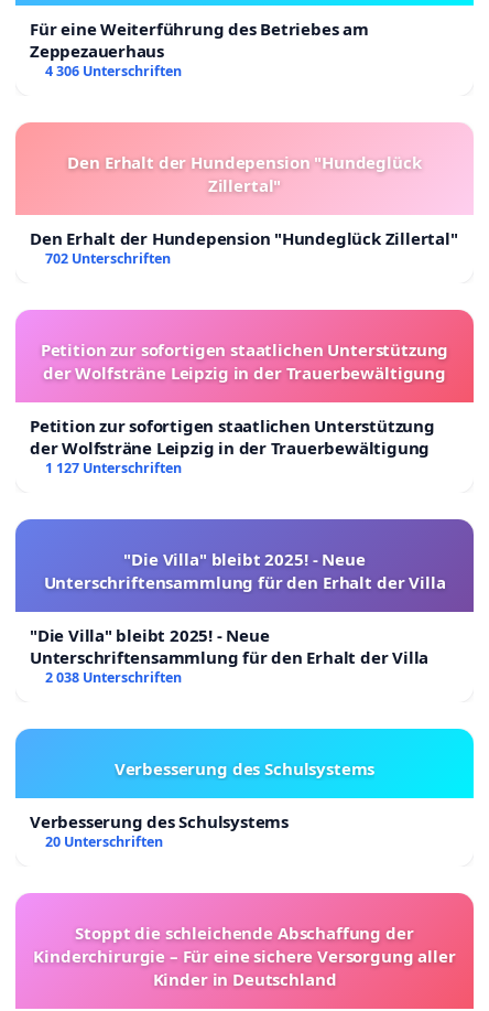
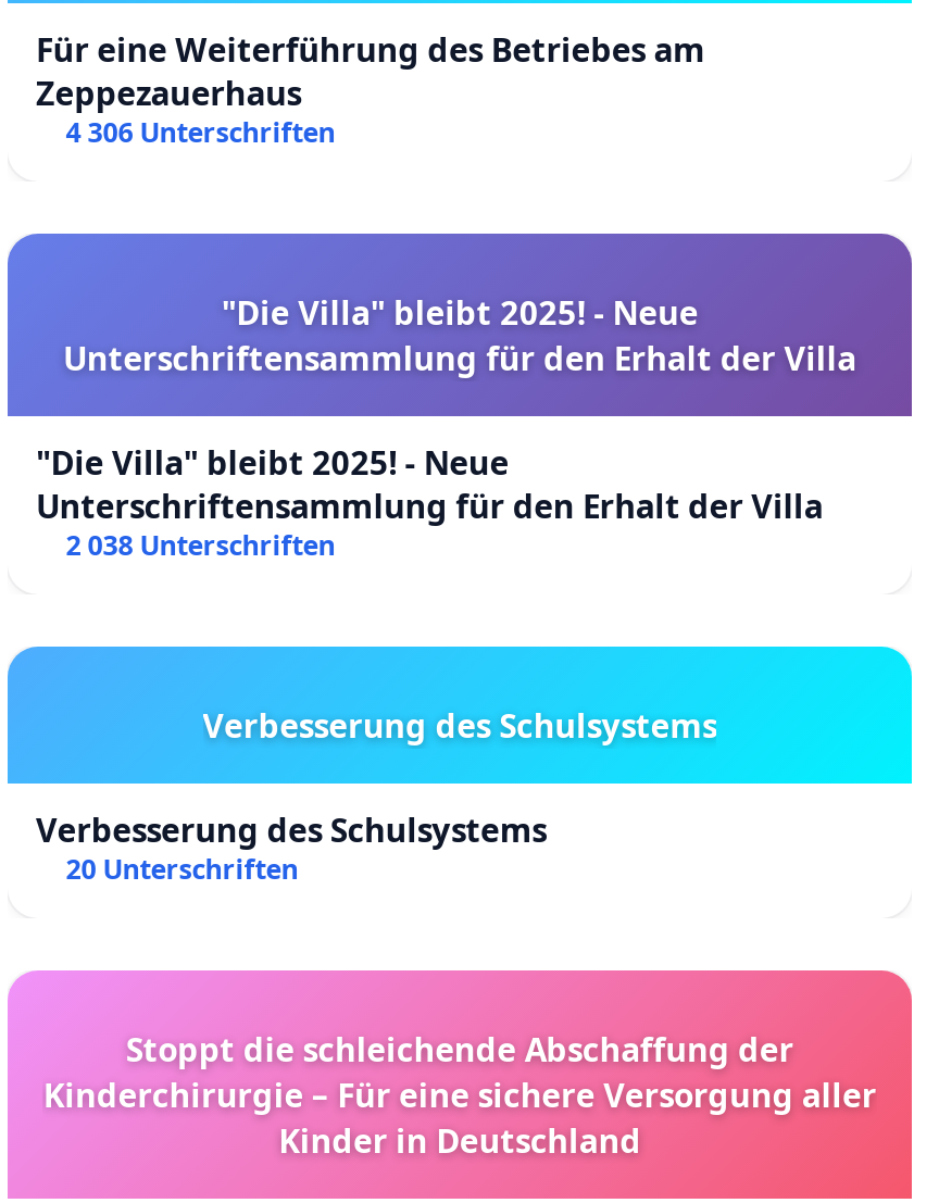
[15,122,474,268] [image] | Den Erhalt der Hundepension "Hundeglück | Zillertal" | Den Erhalt der Hundepension "Hundeglück Zillertal" | 702 Unterschriften -> none
[14,309,475,477] [image] | Petition zur sofortigen staatlichen Unterstützung | der Wolfsträne Leipzig in der Trauerbewältigung | Petition zur sofortigen staatlichen Unterstützung | der Wolfsträne Leipzig in der Trauerbewältigung | 1 127 Unterschriften -> none

